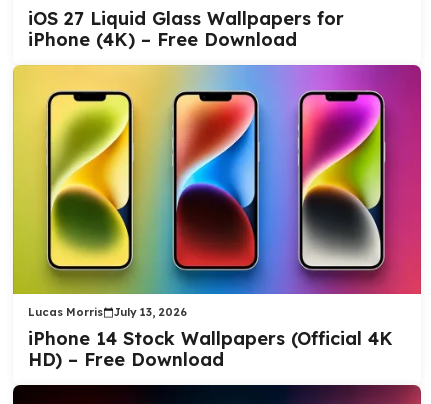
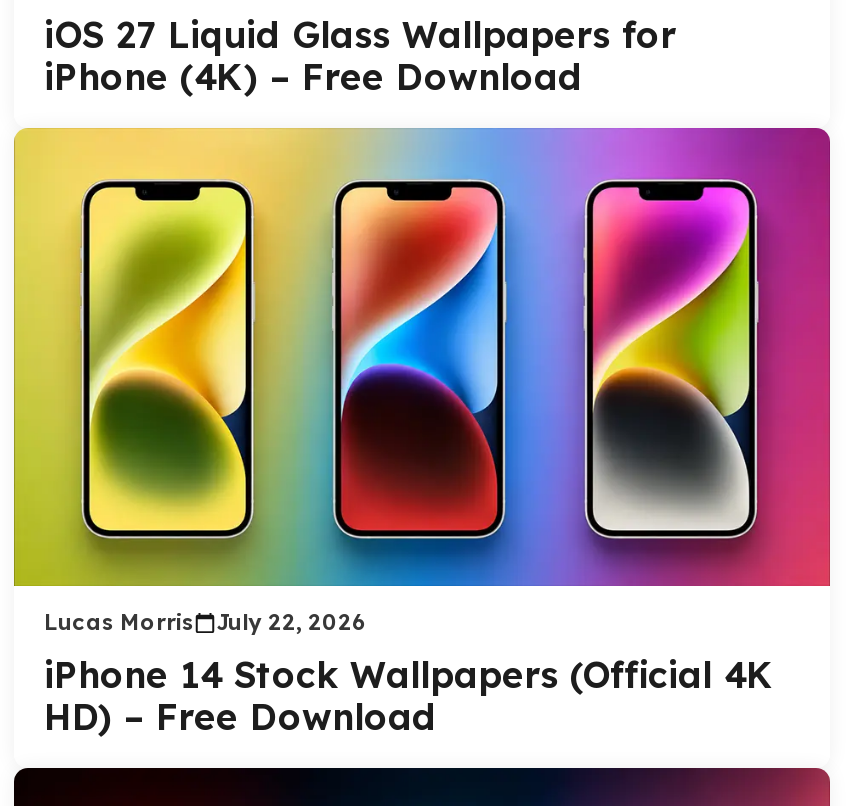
[28,305,187,319] Lucas Morris July 13, 2026 -> [44,608,366,636] Lucas Morris July 22, 2026

